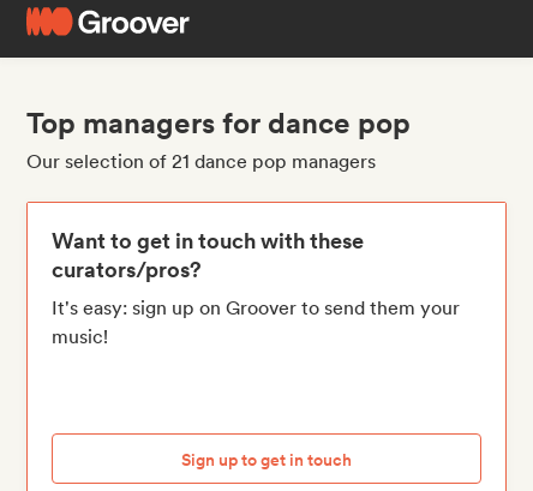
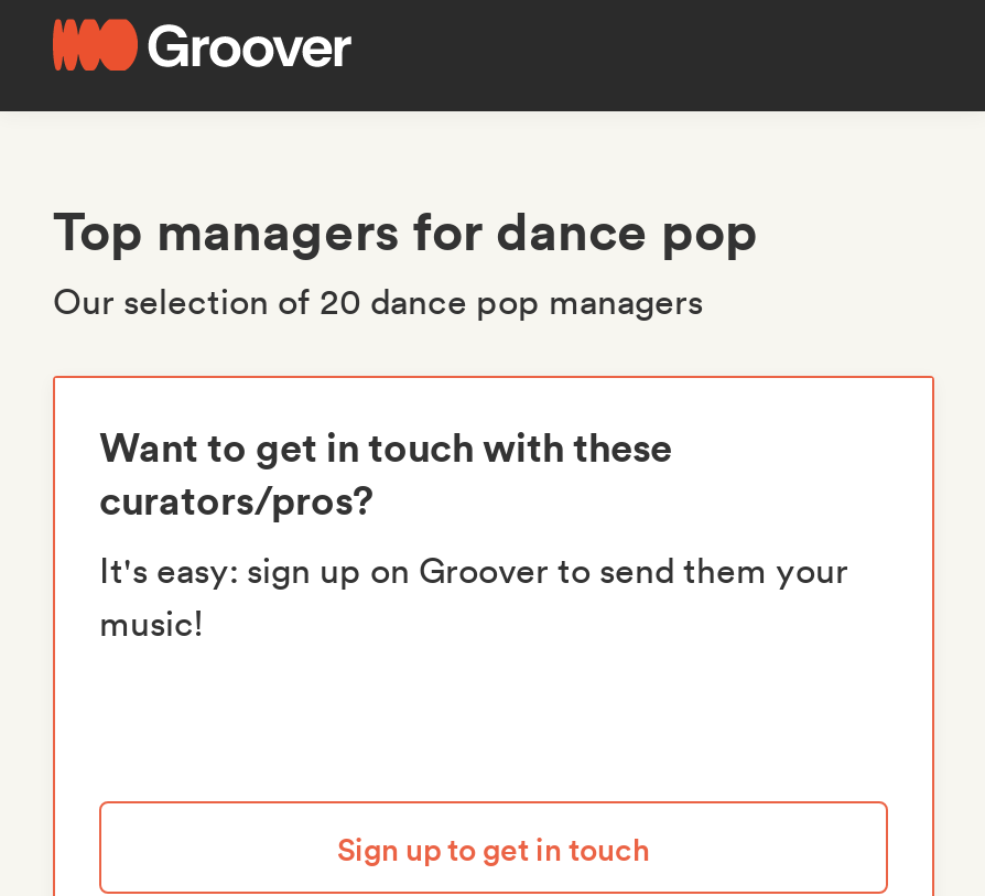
[26,150,376,173] Our selection of 21 dance pop managers -> [53,281,703,323] Our selection of 20 dance pop managers

